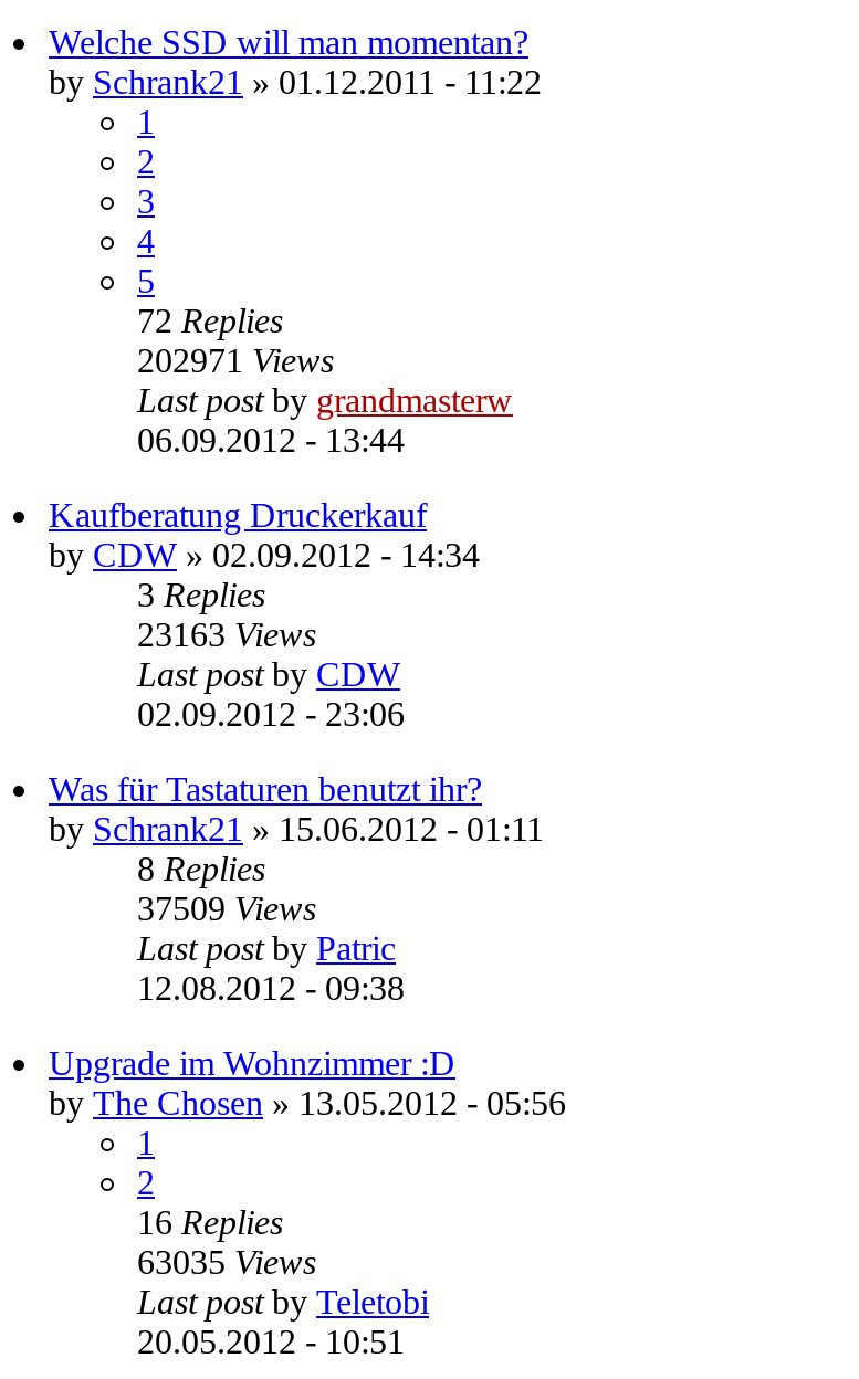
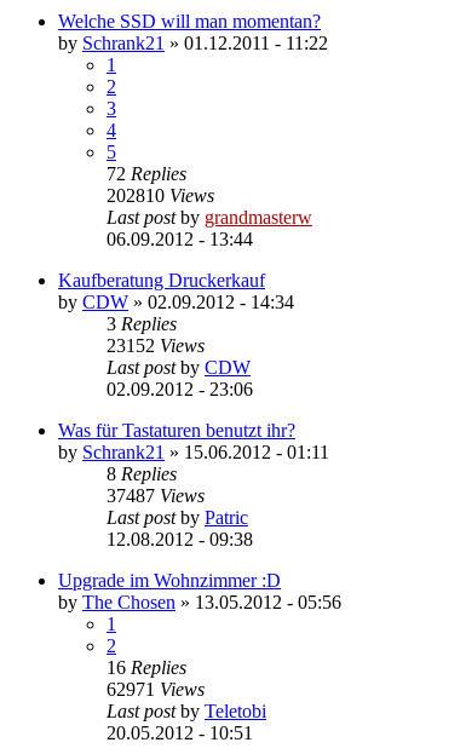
[137,341,334,379] 202971 Views -> [107,185,214,206] 202810 Views
[137,615,316,653] 23163 Views -> [107,335,205,356] 23152 Views
[137,889,316,927] 37509 Views -> [107,485,205,506] 37487 Views
[137,1243,316,1280] 63035 Views -> [107,679,205,699] 62971 Views

